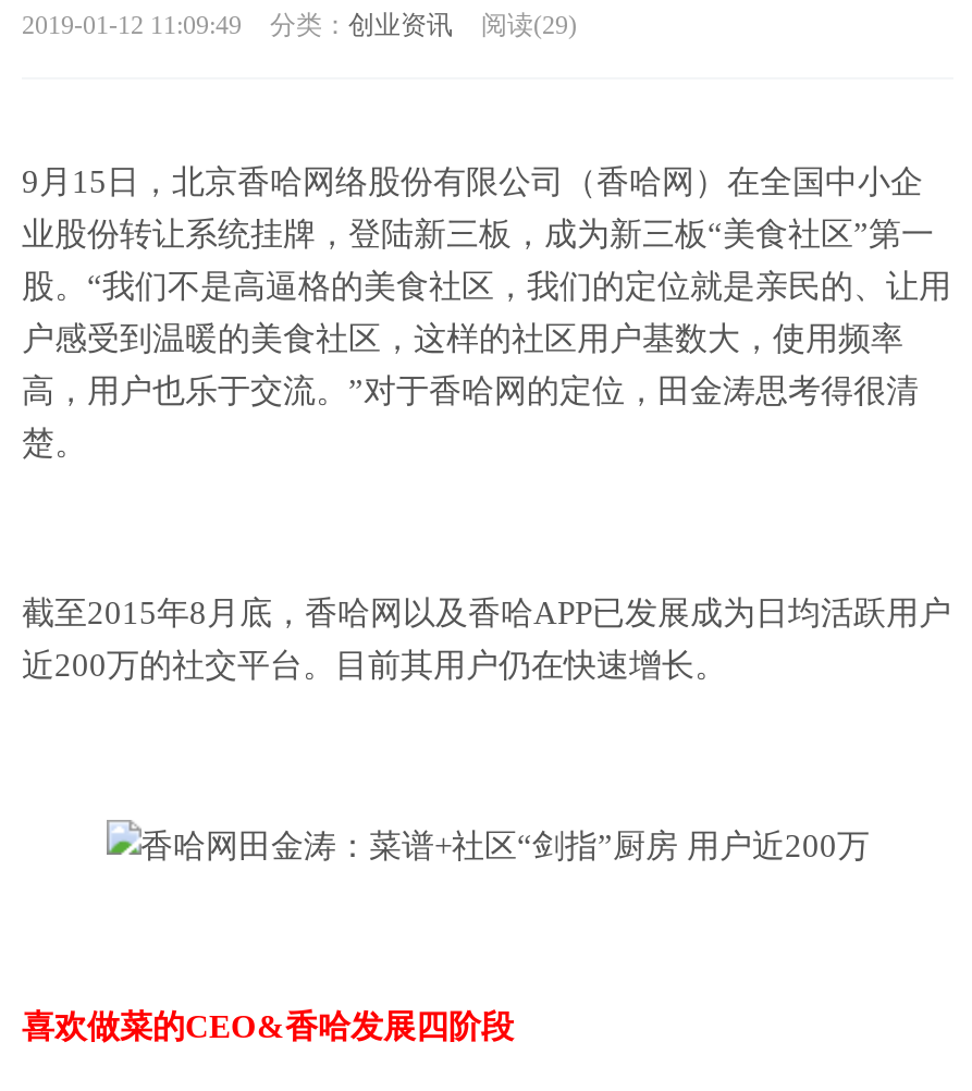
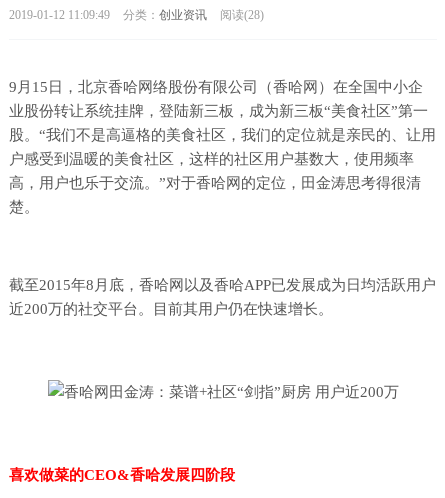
[22,10,577,40] 2019-01-12 11:09:49 分类：创业资讯 阅读(29) -> [9,8,264,22] 2019-01-12 11:09:49 分类：创业资讯 阅读(28)

